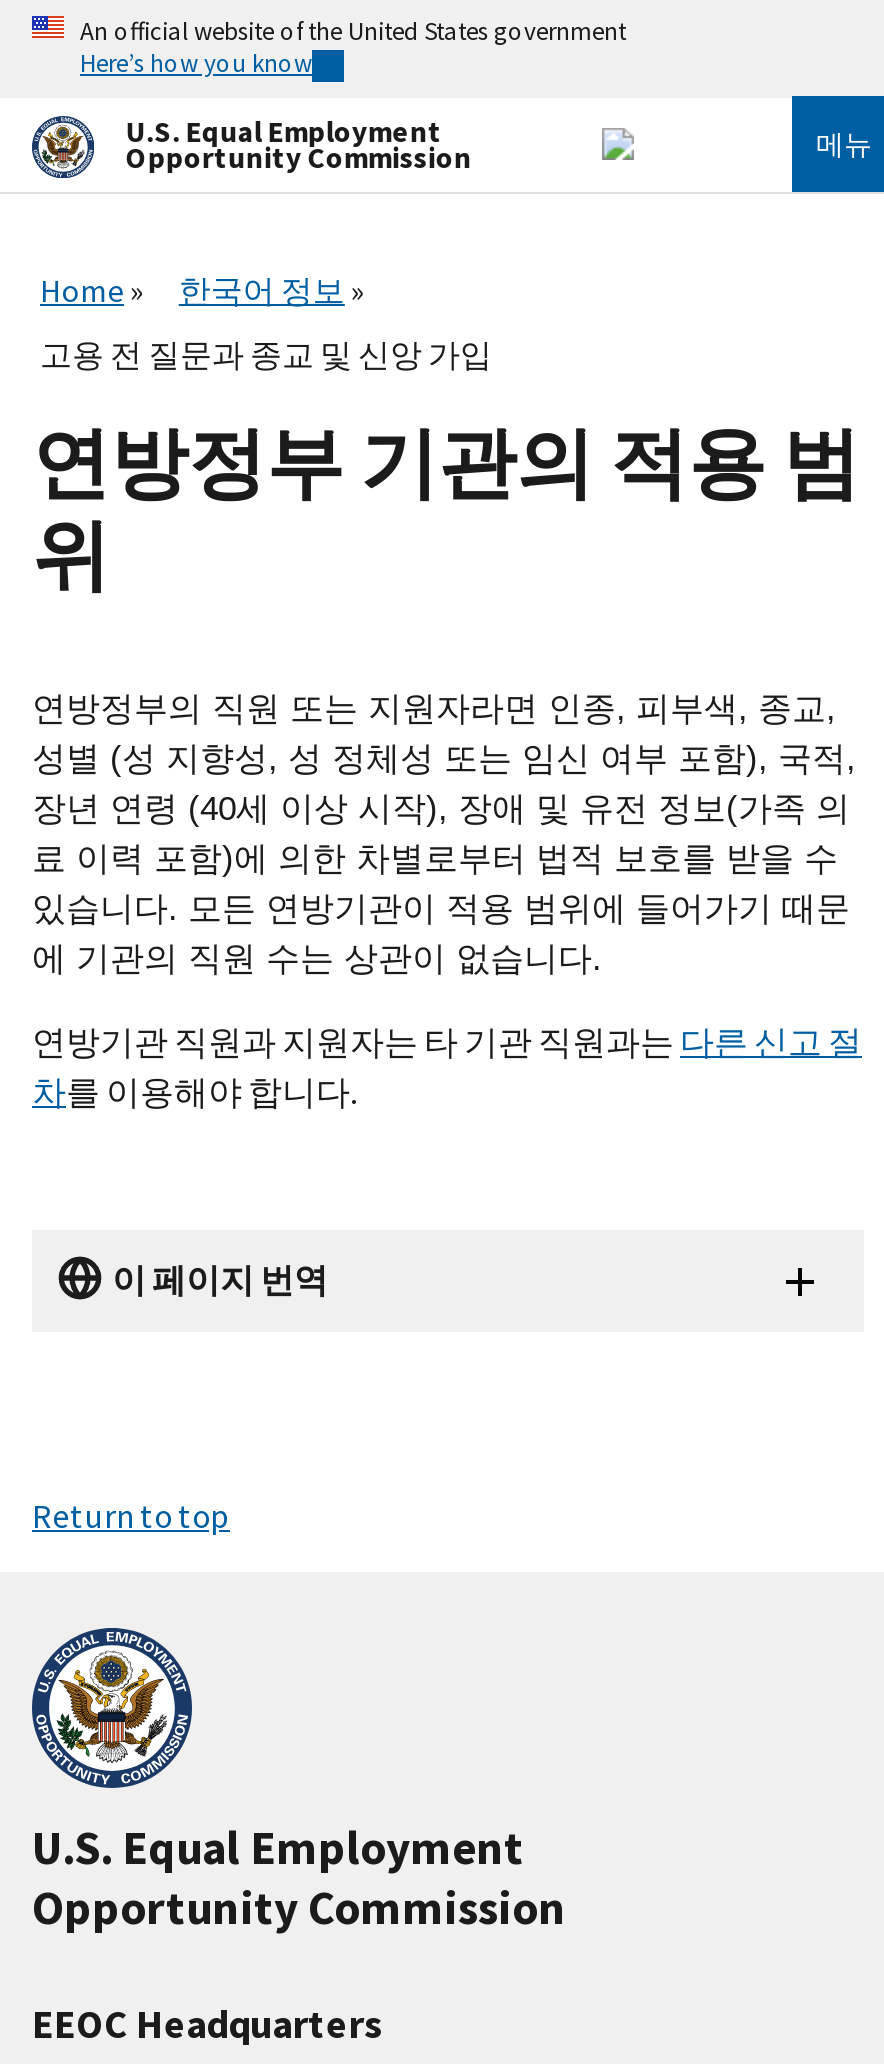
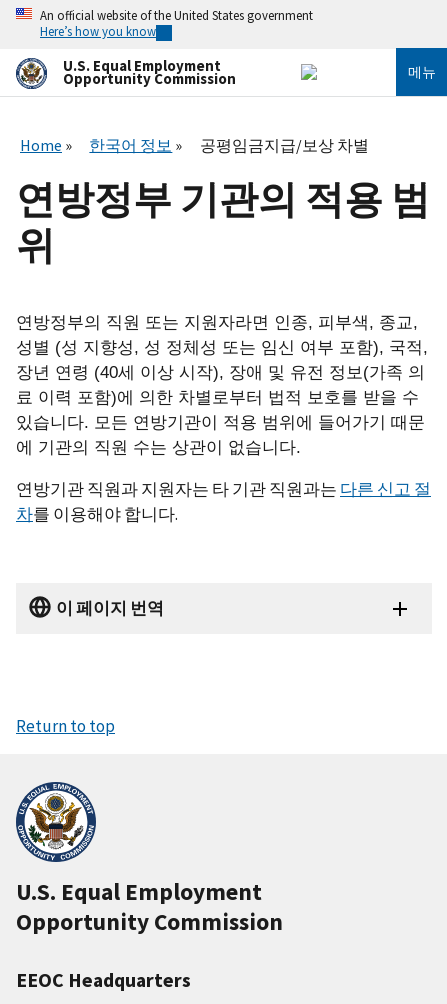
[40,334,492,374] 고용 전 질문과 종교 및 신앙 가입 -> [200,135,369,155] 공평임금지급/보상 차별

